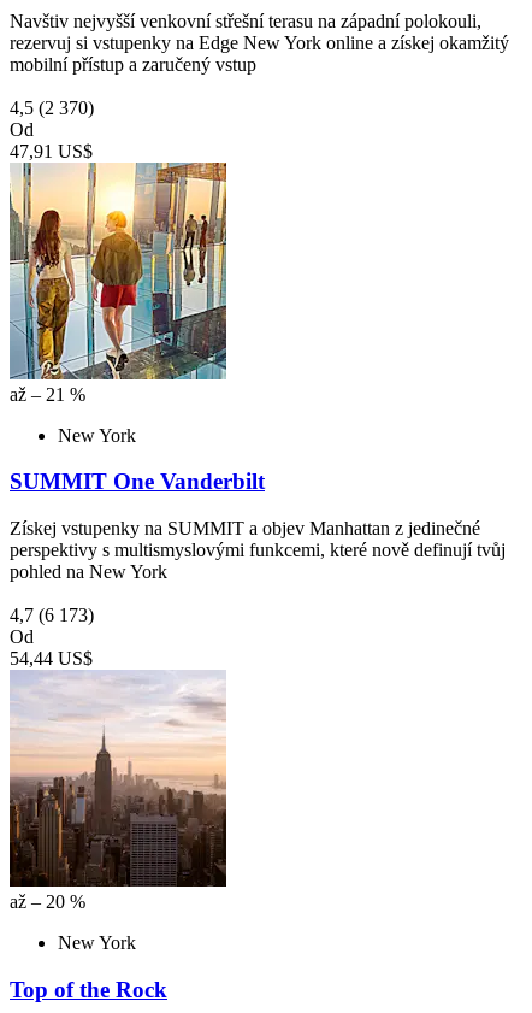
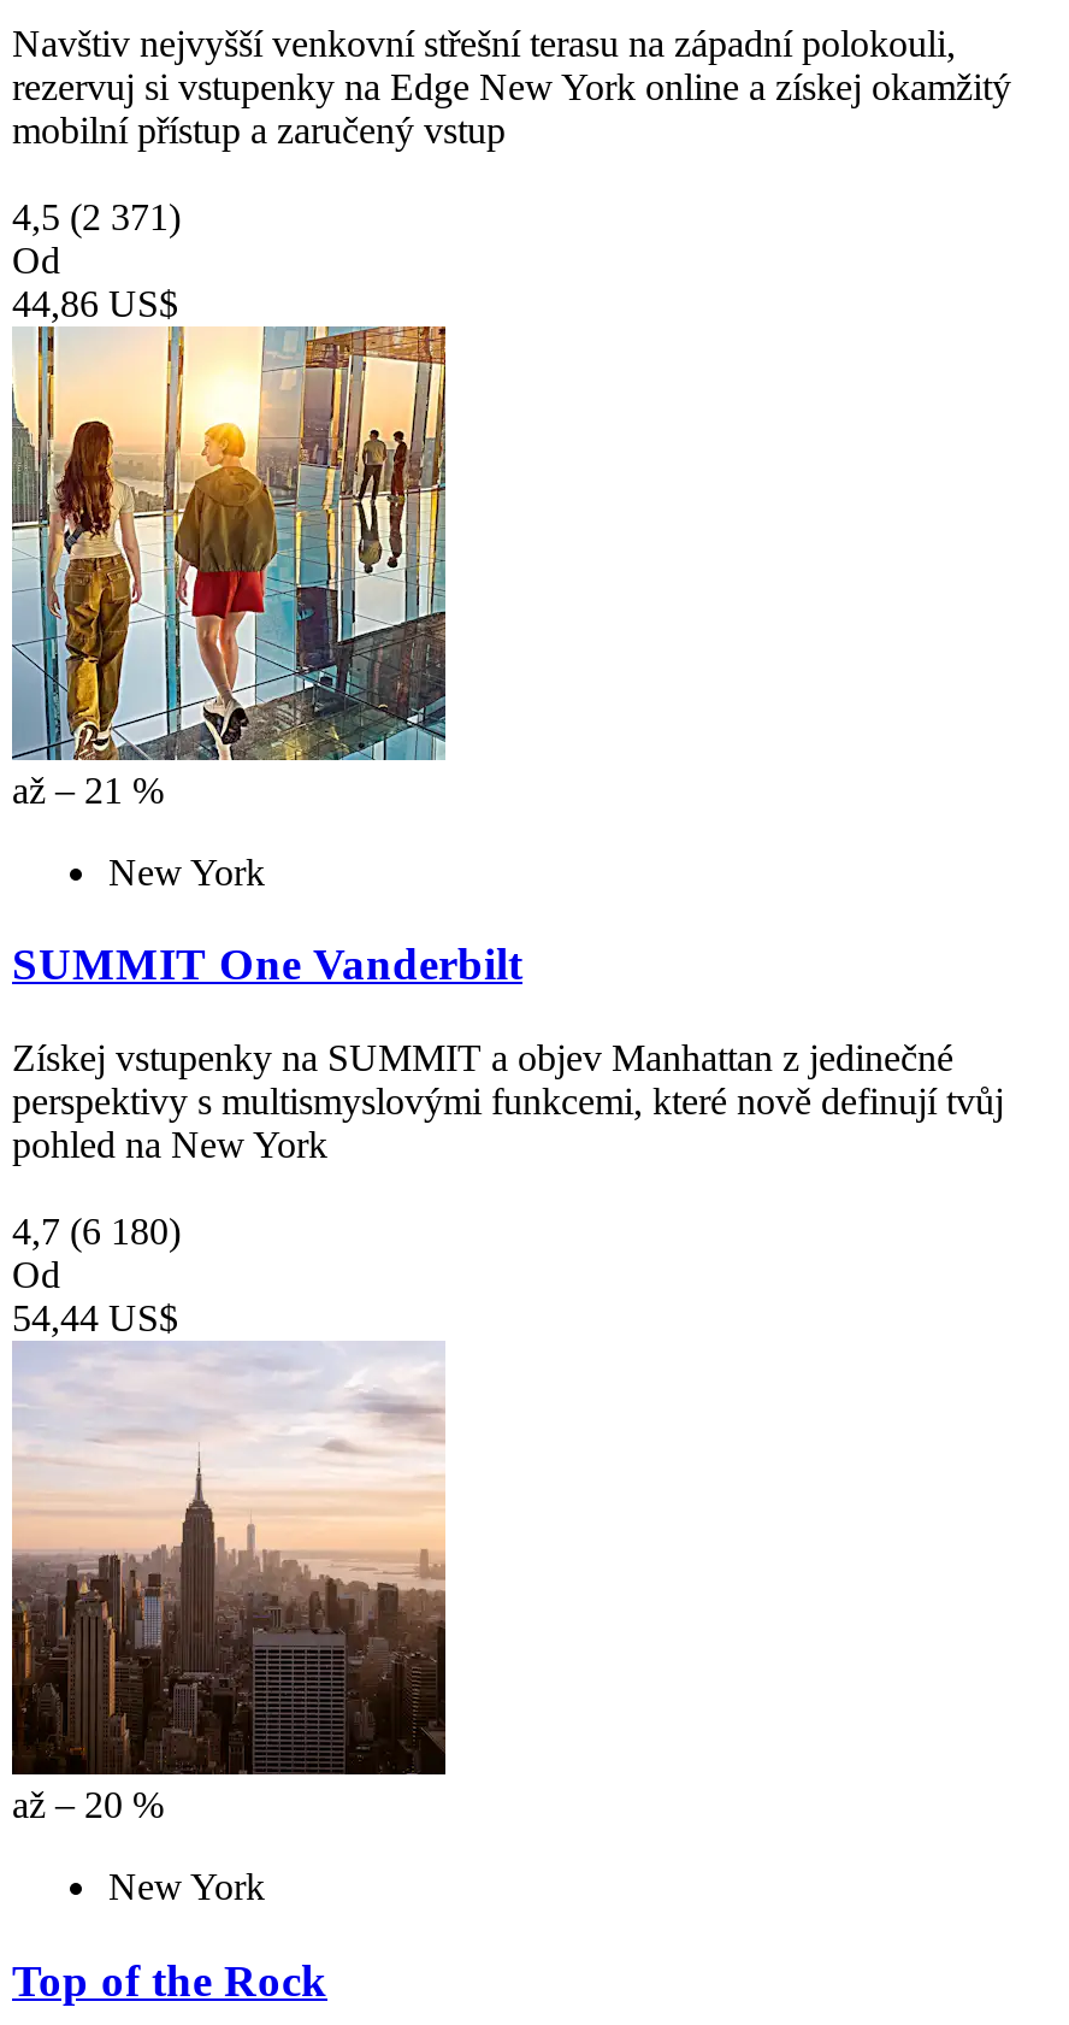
[10,97,94,118] 4,5 (2 370) -> [12,195,181,236] 4,5 (2 371)
[10,140,93,161] 47,91 US$ -> [12,282,178,323] 44,86 US$
[10,605,94,625] 4,7 (6 173) -> [12,1211,181,1252] 4,7 (6 180)

